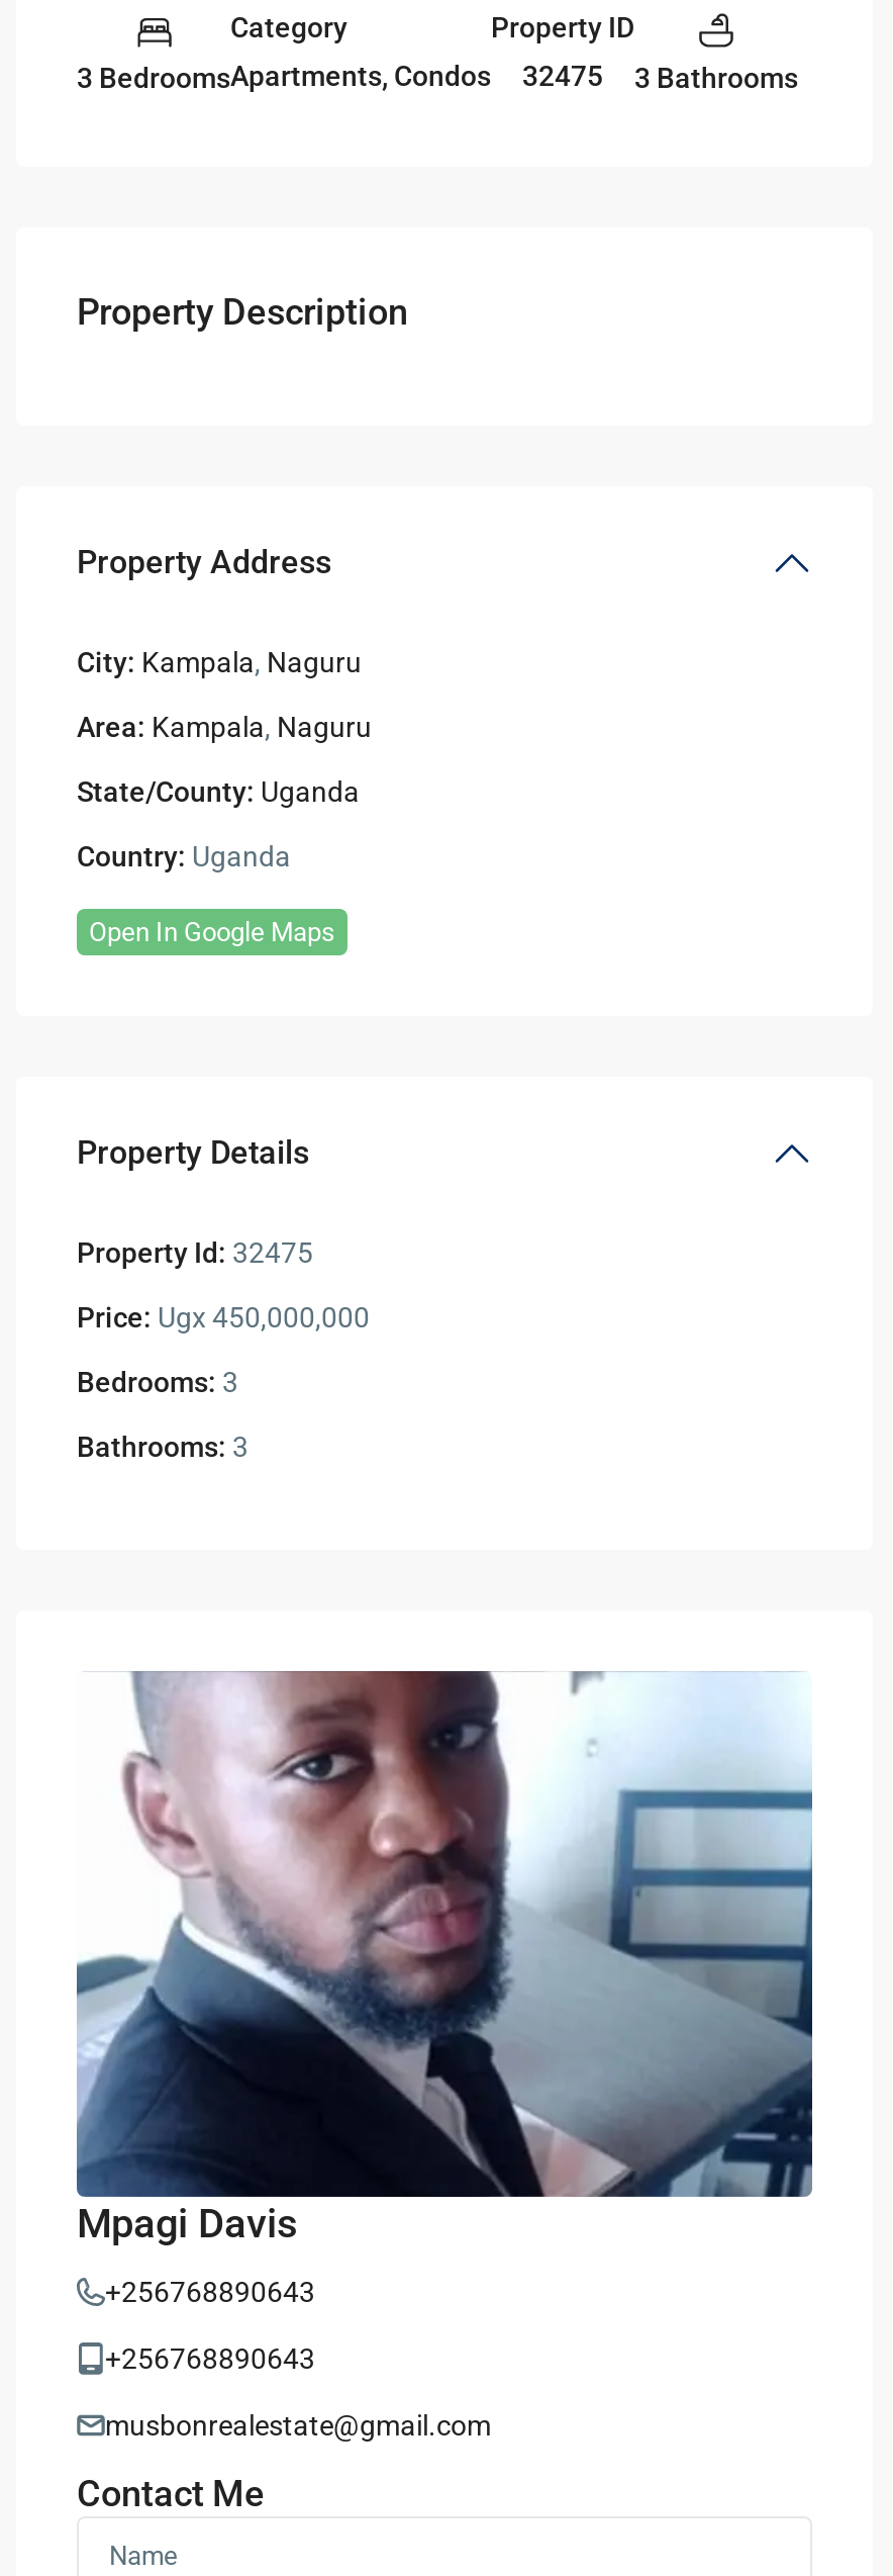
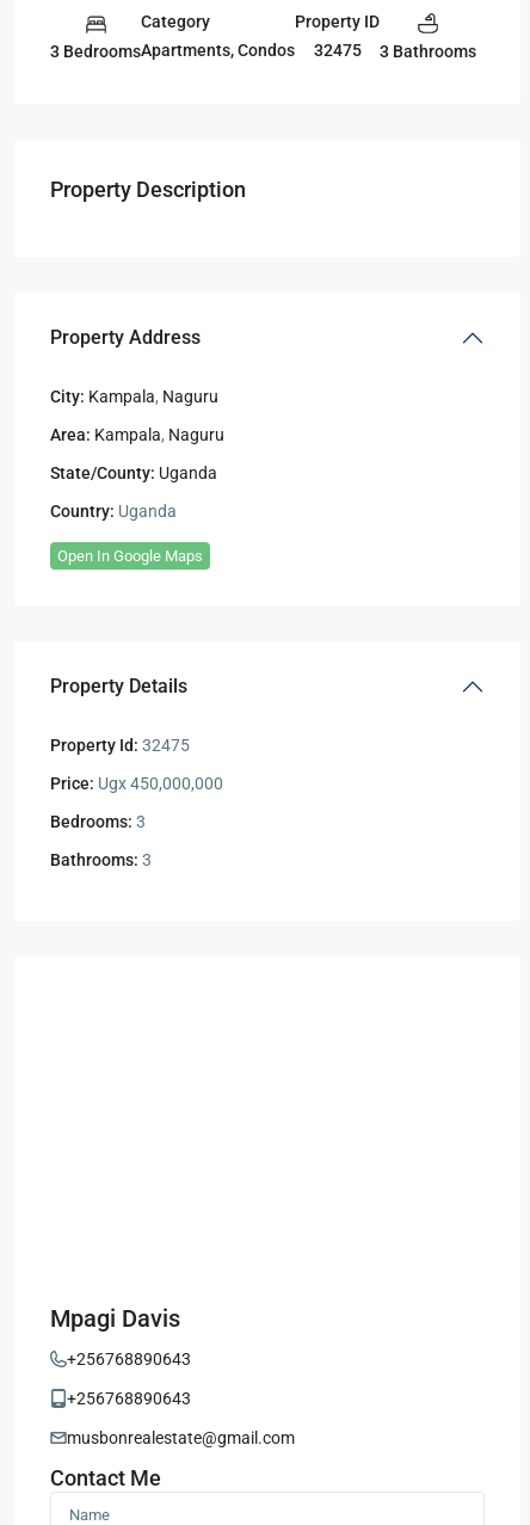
[75,1669,814,2199] [image] -> none

